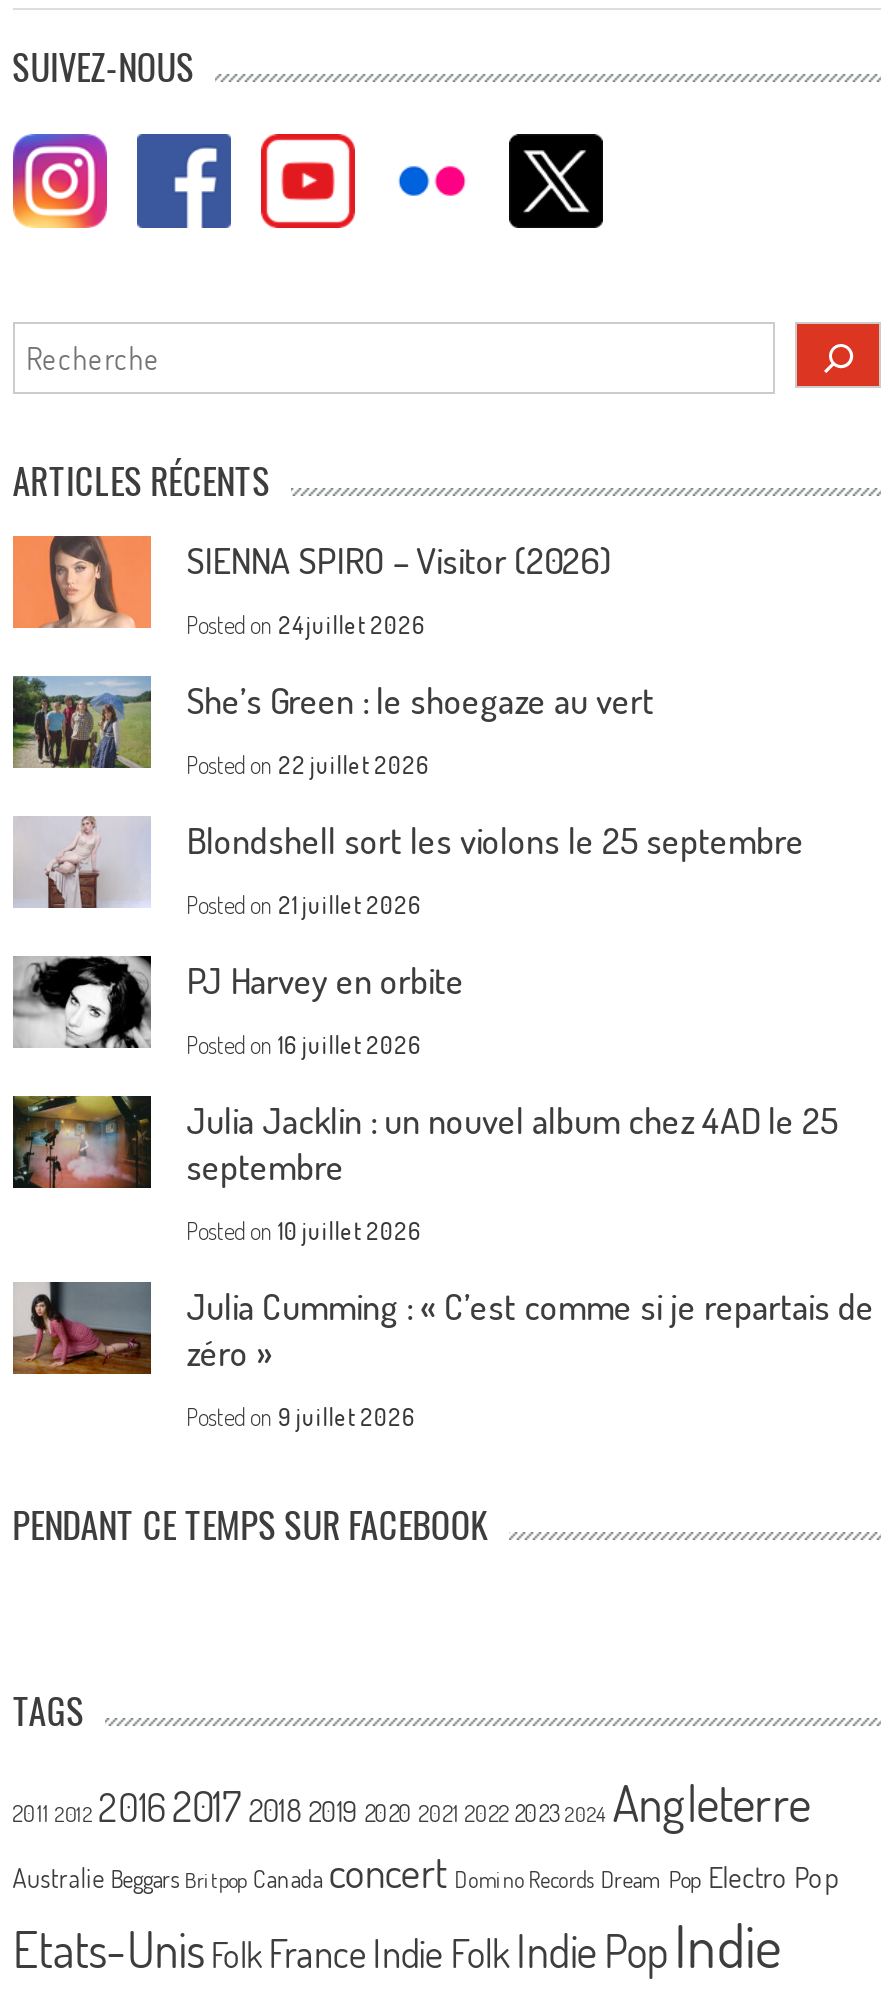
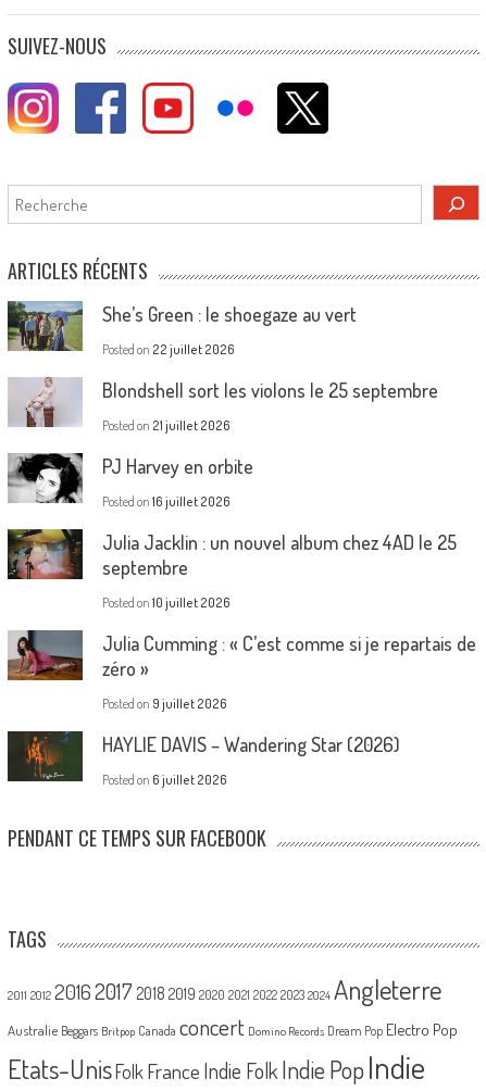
[11,534,612,640] [image] | SIENNA SPIRO – Visitor (2026) | Posted on 24 juillet 2026 -> none
moved [11,676,874,1432] -> [7,301,476,712]: [image] | She’s Green : le shoegaze au vert | Posted on 22 juillet 2026 | ... | zéro » | Posted on 9 juillet 2026
none -> [7,730,400,788] [image] | HAYLIE DAVIS – Wandering Star (2026) | Posted on 6 juillet 2026

